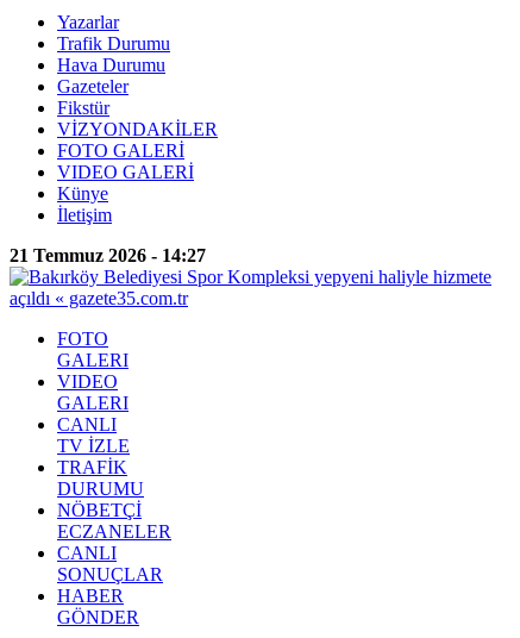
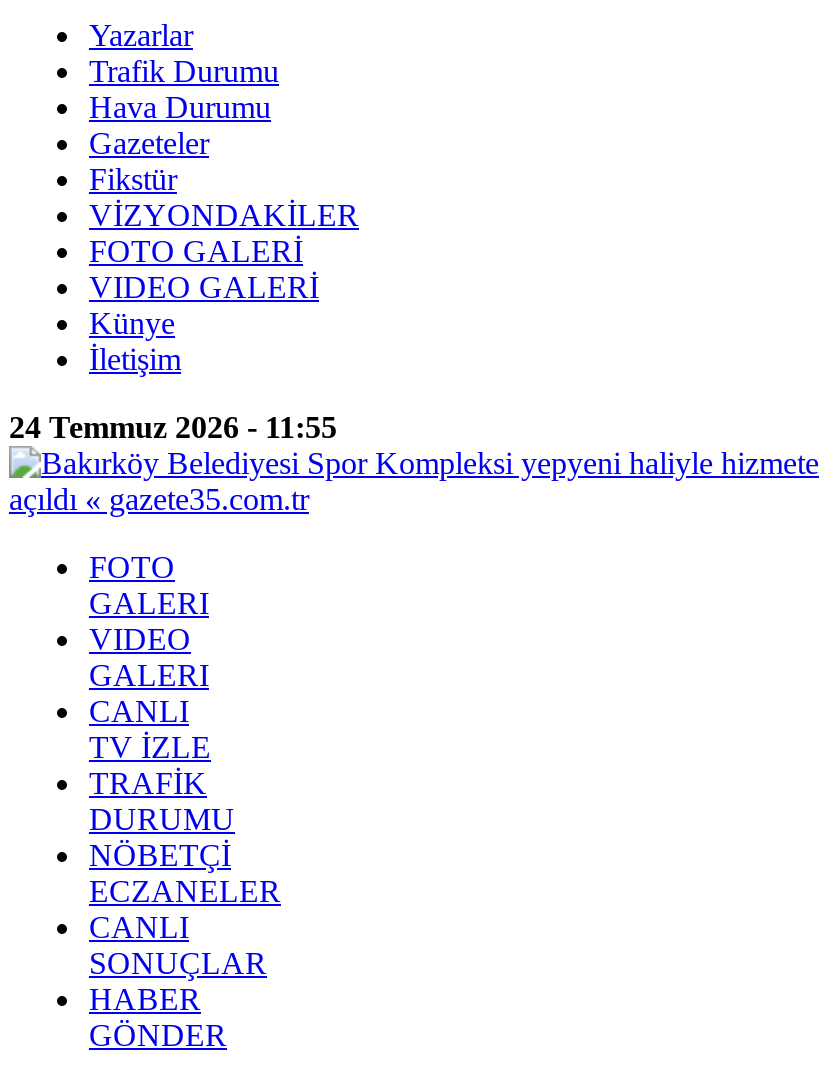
[10,245,206,265] 21 Temmuz 2026 - 14:27 -> [9,410,337,444] 24 Temmuz 2026 - 11:55

